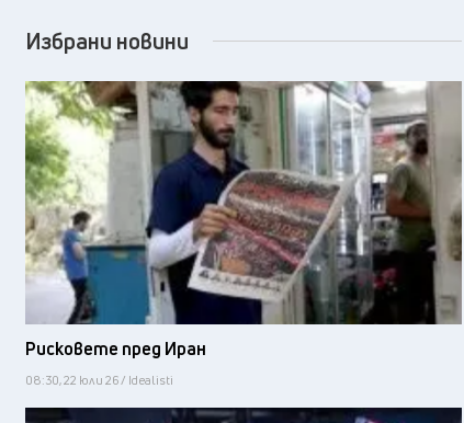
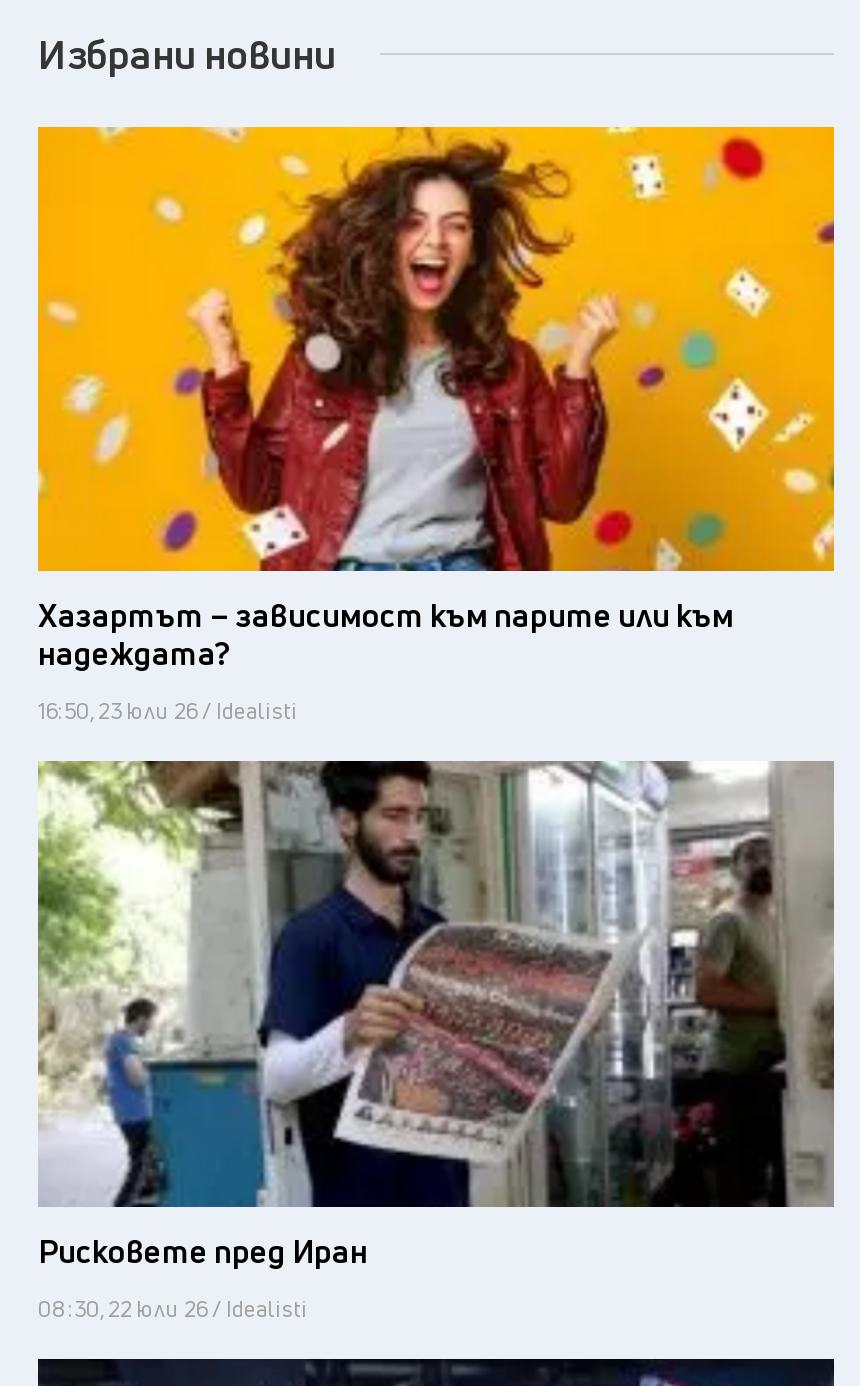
none -> [36,125,836,725] [image] | Хазартът – зависимост към парите или към | надеждата? | 16:50, 23 юли 26 / Idealisti

